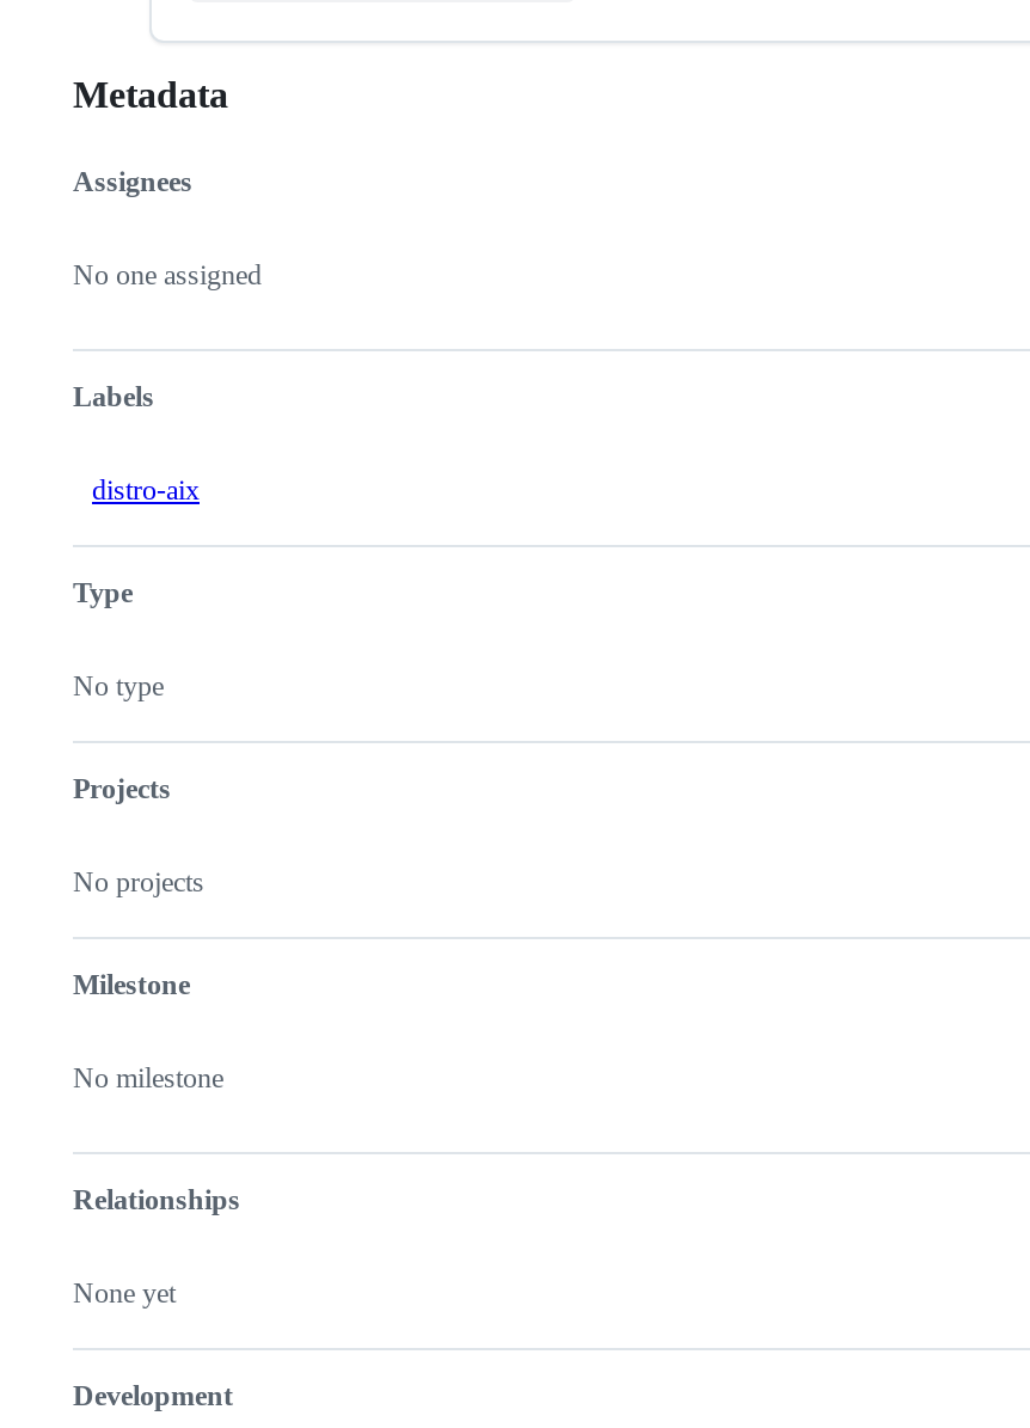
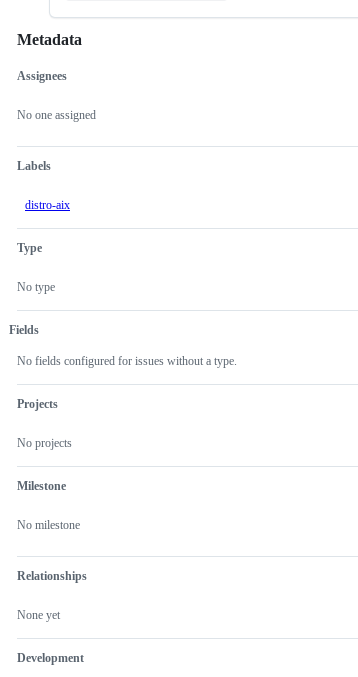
none -> [9,323,237,368] Fields | No fields configured for issues without a type.

